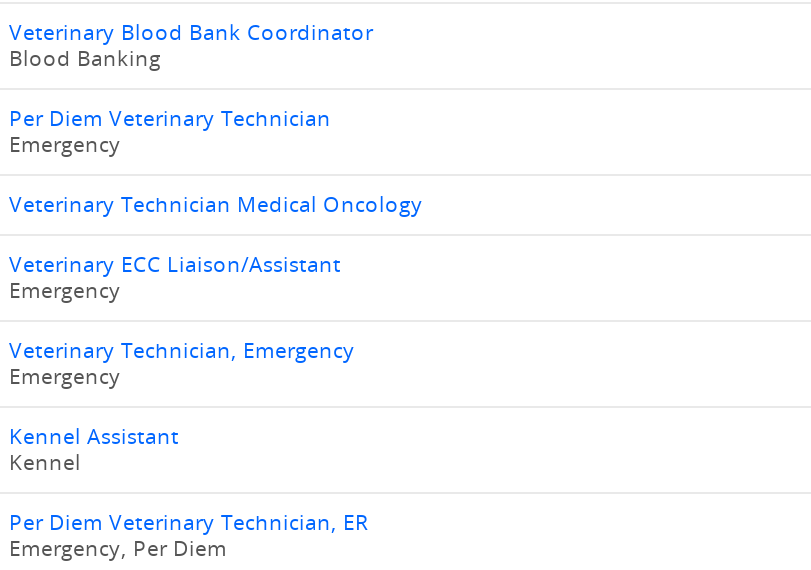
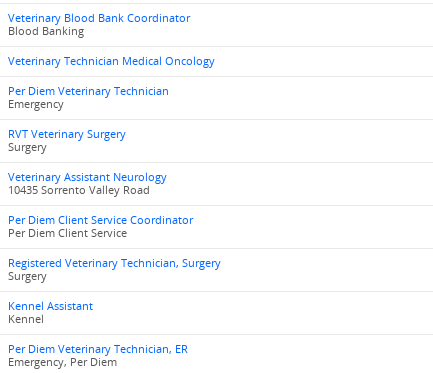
moved [9,190,423,218] -> [8,54,215,68]: Veterinary Technician Medical Oncology
[9,250,355,390] Veterinary ECC Liaison/Assistant | Emergency | Veterinary Technician, Emergency | Emergency -> [8,127,221,283] RVT Veterinary Surgery | Surgery | Veterinary Assistant Neurology | 10435 Sorrento Valley Road | Per Diem Client Service Coordinator | Per Diem Client Service | Registered Veterinary Technician, Surgery | Surgery

